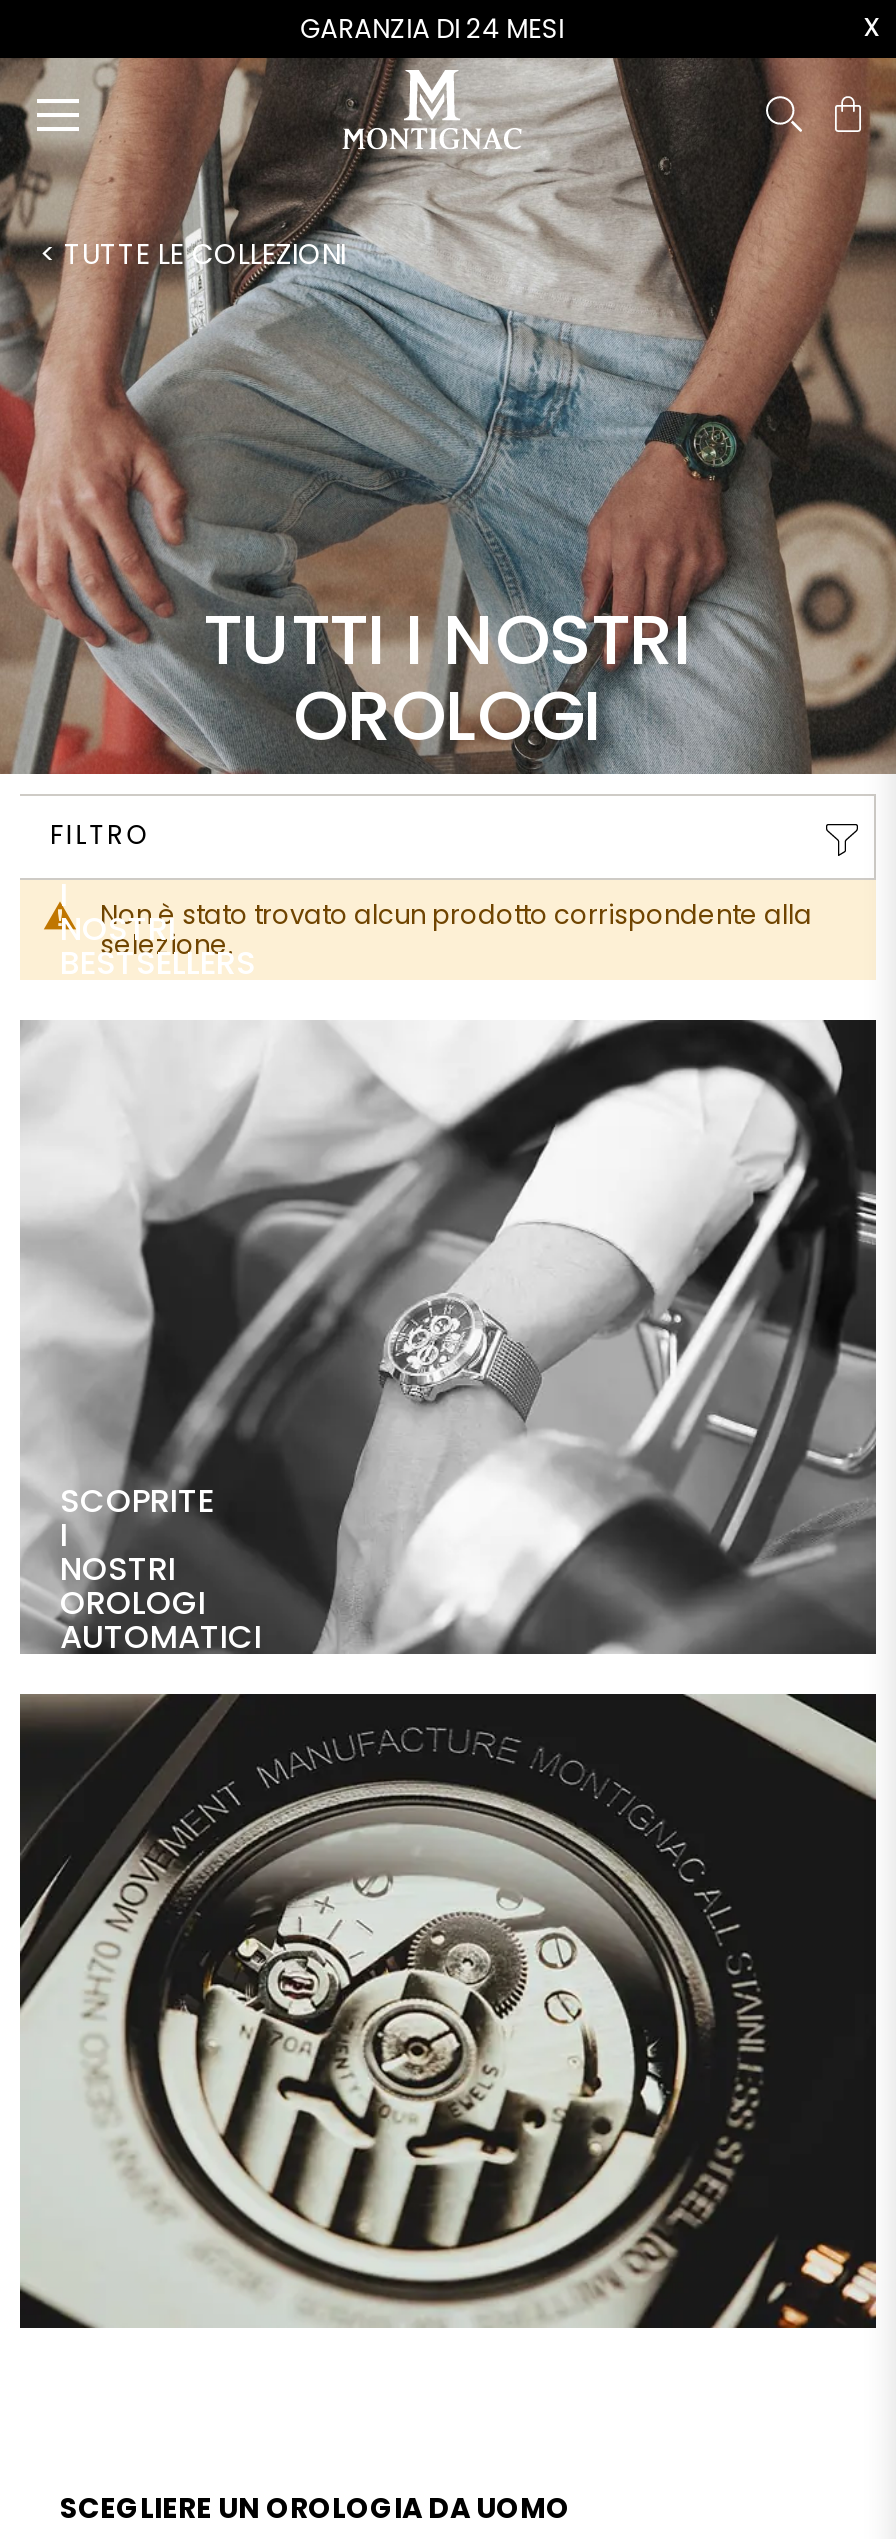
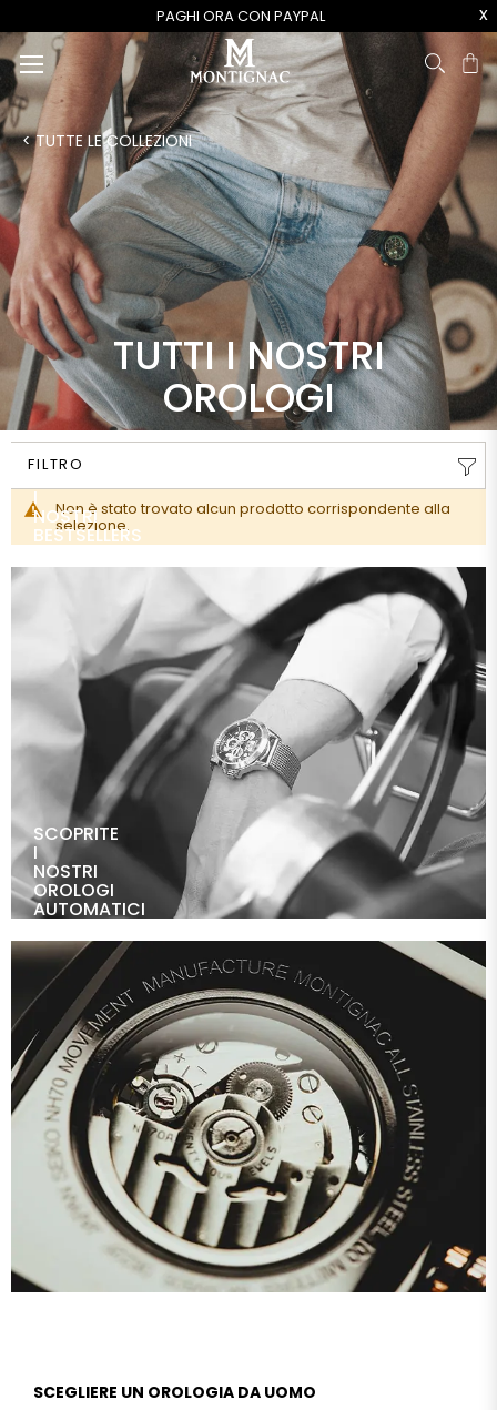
[300,9,564,47] GARANZIA DI 24 MESI -> [156,5,324,26] PAGHI ORA CON PAYPAL

